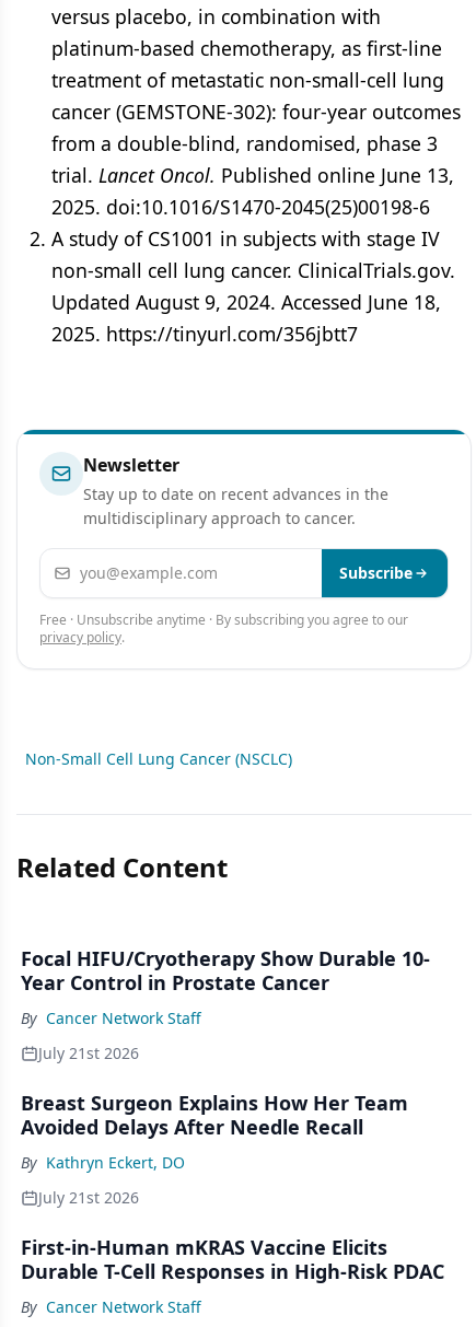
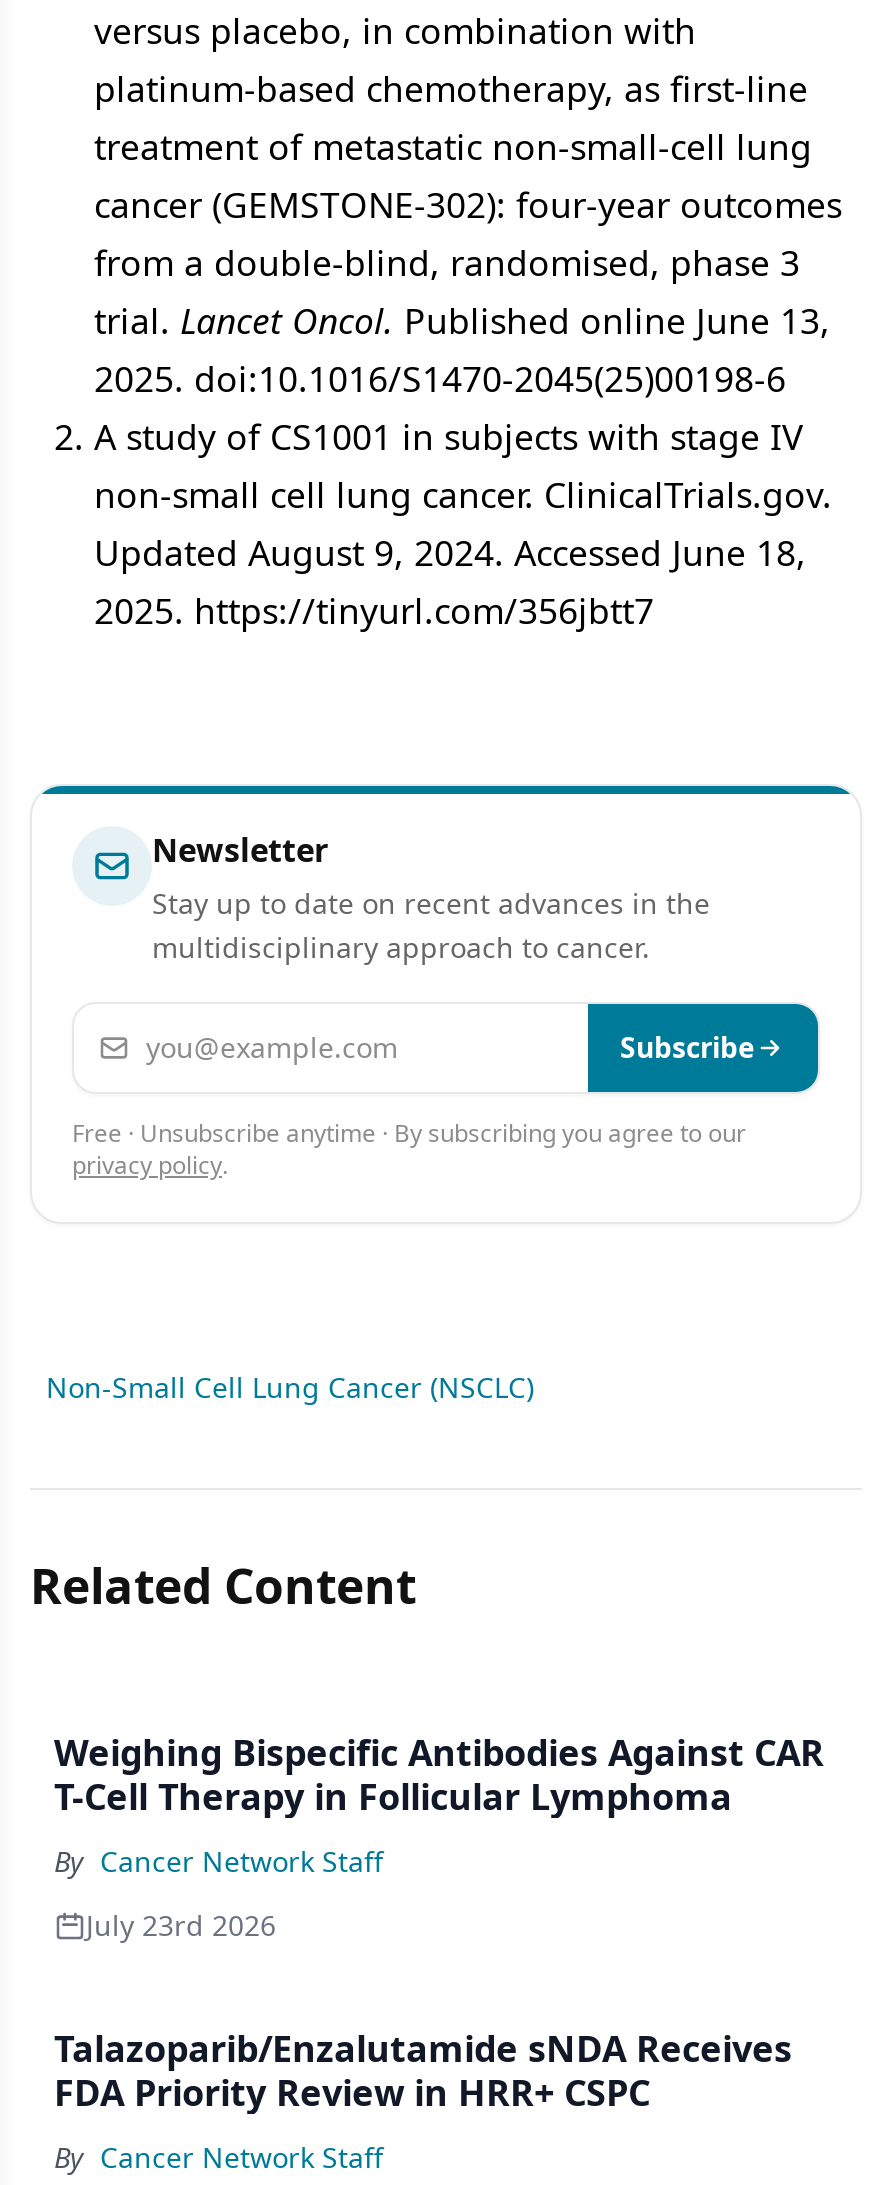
[21,945,430,996] Focal HIFU/Cryotherapy Show Durable 10- | Year Control in Prostate Cancer -> [54,1728,824,1820] Weighing Bispecific Antibodies Against CAR | T-Cell Therapy in Follicular Lymphoma
[21,1043,444,1284] July 21st 2026 | Breast Surgeon Explains How Her Team | Avoided Delays After Needle Recall | By Kathryn Eckert, DO | July 21st 2026 | First-in-Human mKRAS Vaccine Elicits | Durable T-Cell Responses in High-Risk PDAC -> [54,1906,792,2116] July 23rd 2026 | Talazoparib/Enzalutamide sNDA Receives | FDA Priority Review in HRR+ CSPC

